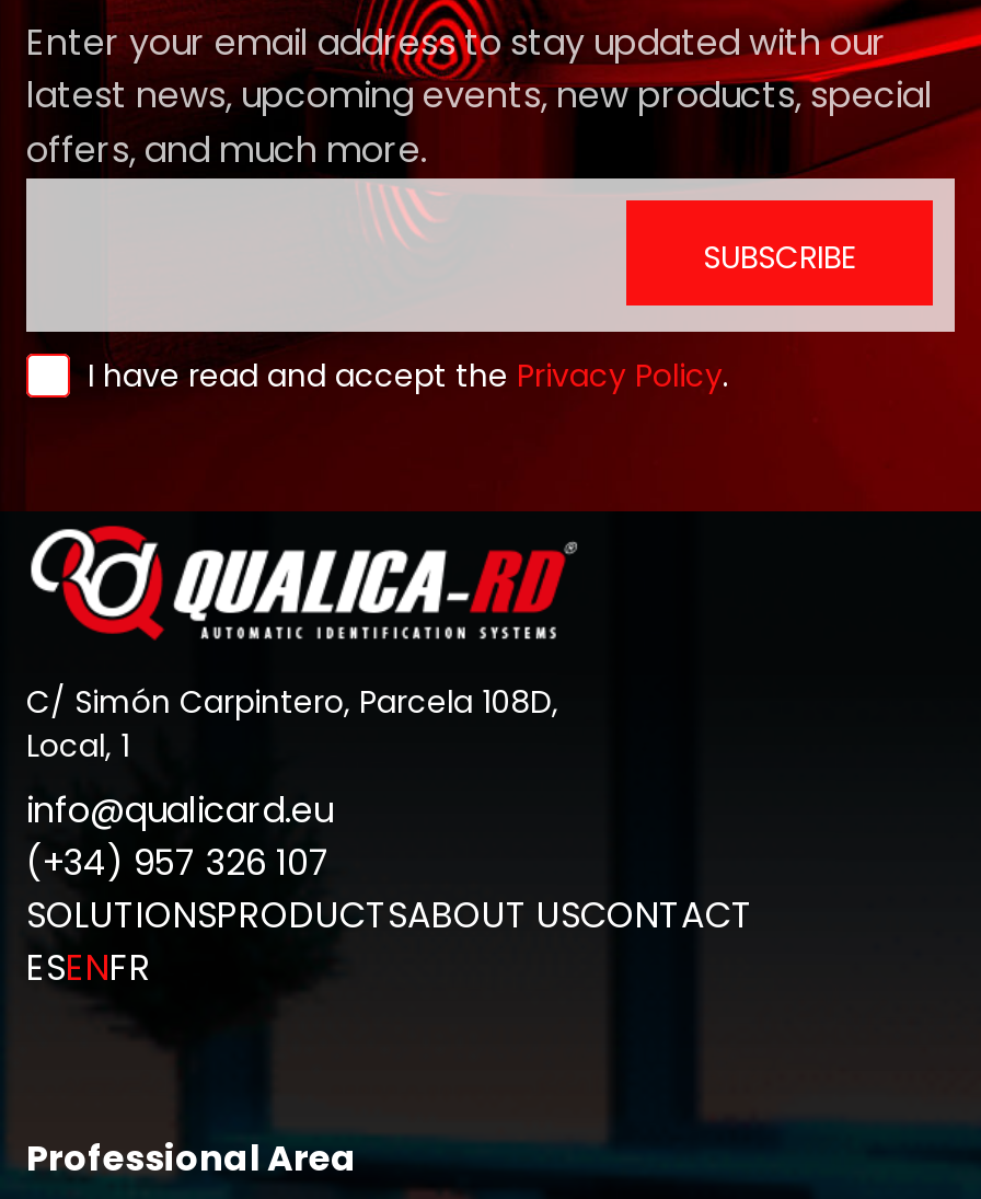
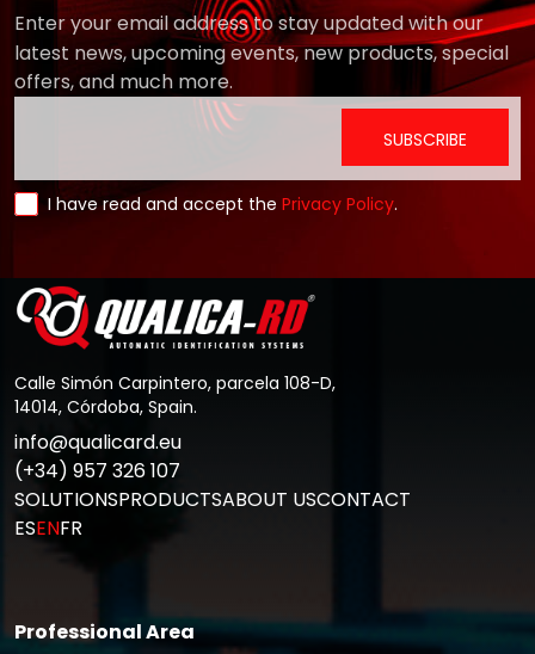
[26,680,558,767] C/ Simón Carpintero, Parcela 108D, | Local, 1 -> [14,371,336,419] Calle Simón Carpintero, parcela 108-D, | 14014, Córdoba, Spain.

